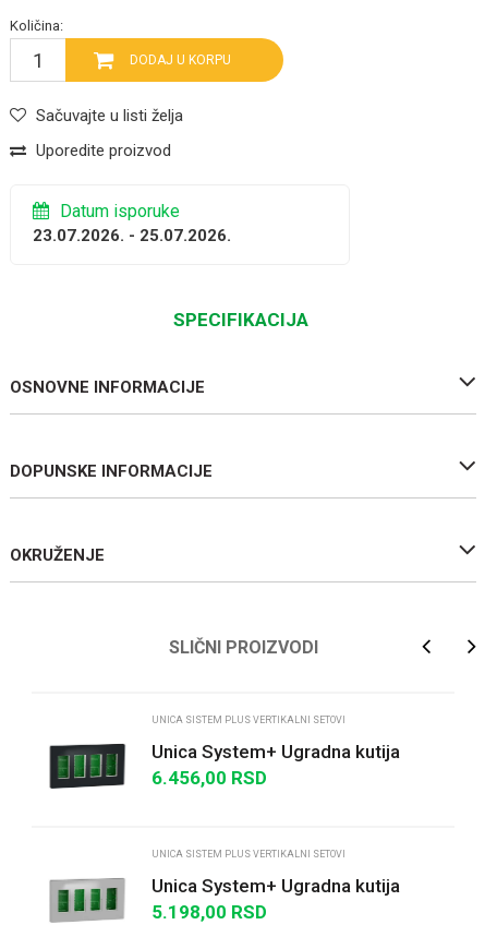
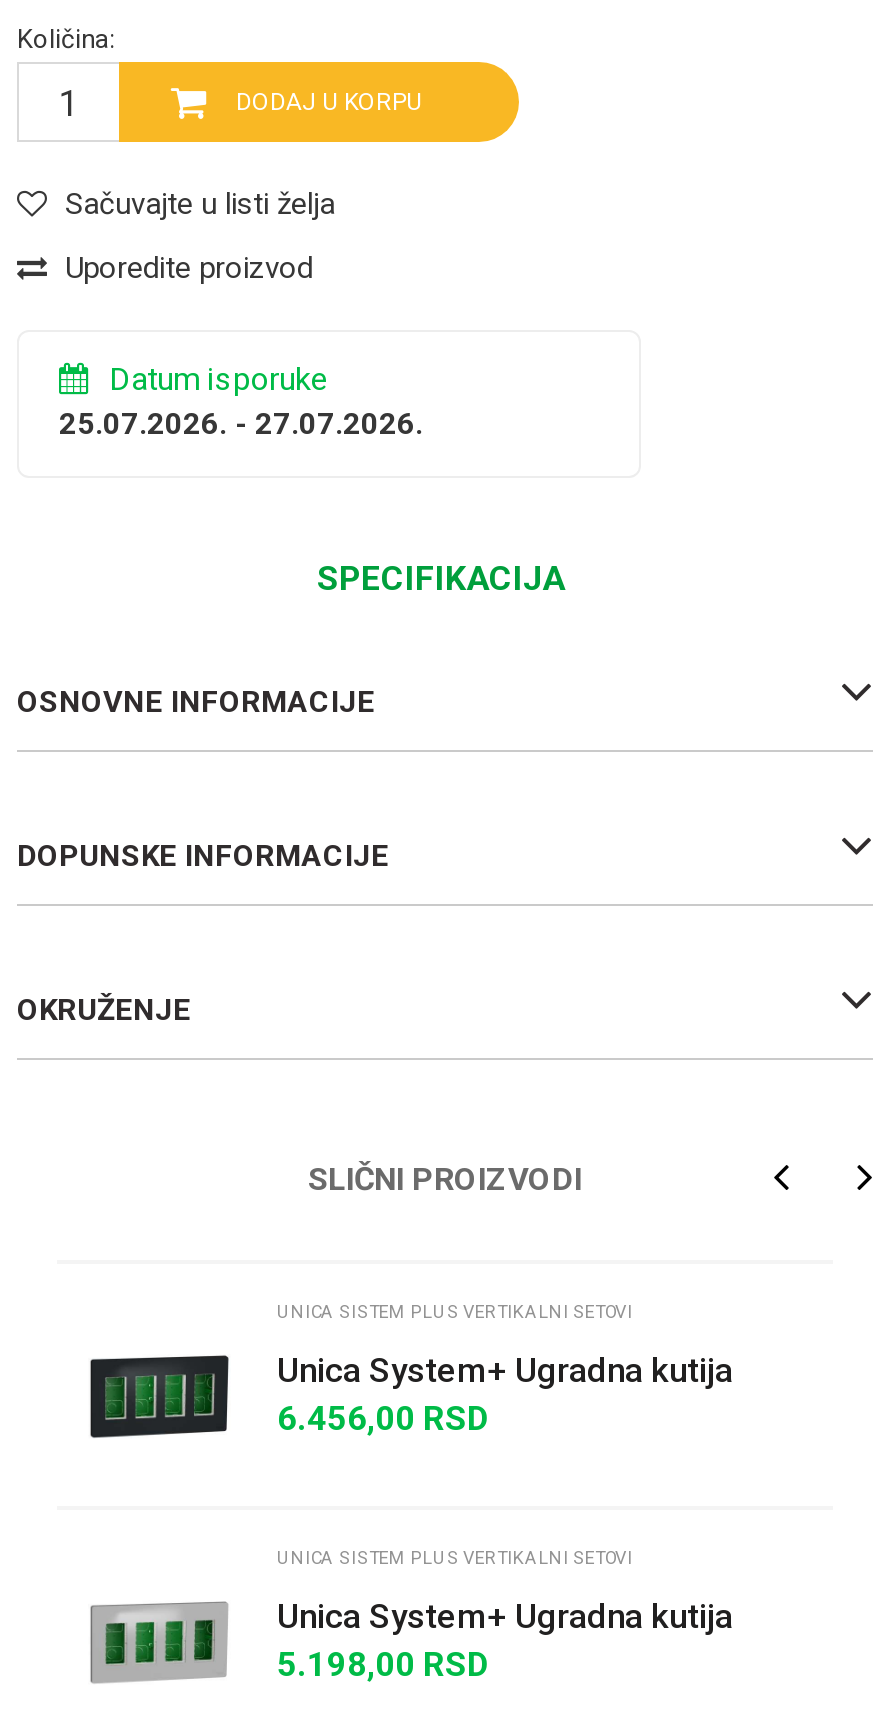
[33,226,231,245] 23.07.2026. - 25.07.2026. -> [59,406,423,442] 25.07.2026. - 27.07.2026.

